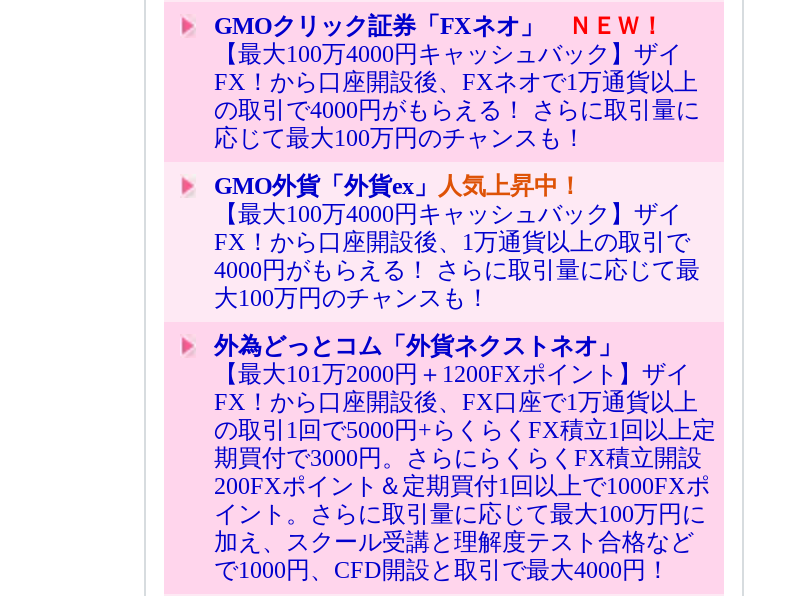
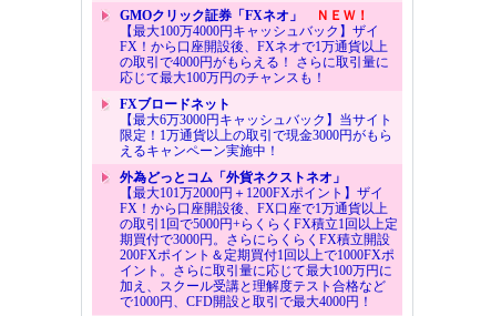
[214,172,700,312] GMO外貨「外貨ex」人気上昇中！ | 【最大100万4000円キャッシュバック】ザイ | FX！から口座開設後、1万通貨以上の取引で | 4000円がもらえる！ さらに取引量に応じて最 | 大100万円のチャンスも！ -> [120,97,392,159] FXブロードネット | 【最大6万3000円キャッシュバック】当サイト | 限定！1万通貨以上の取引で現金3000円がもら | えるキャンペーン実施中！

